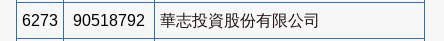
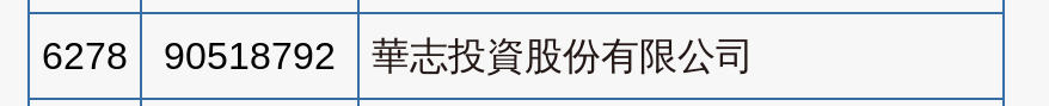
[22,12,320,29] 6273 90518792 華志投資股份有限公司 -> [42,35,754,76] 6278 90518792 華志投資股份有限公司

